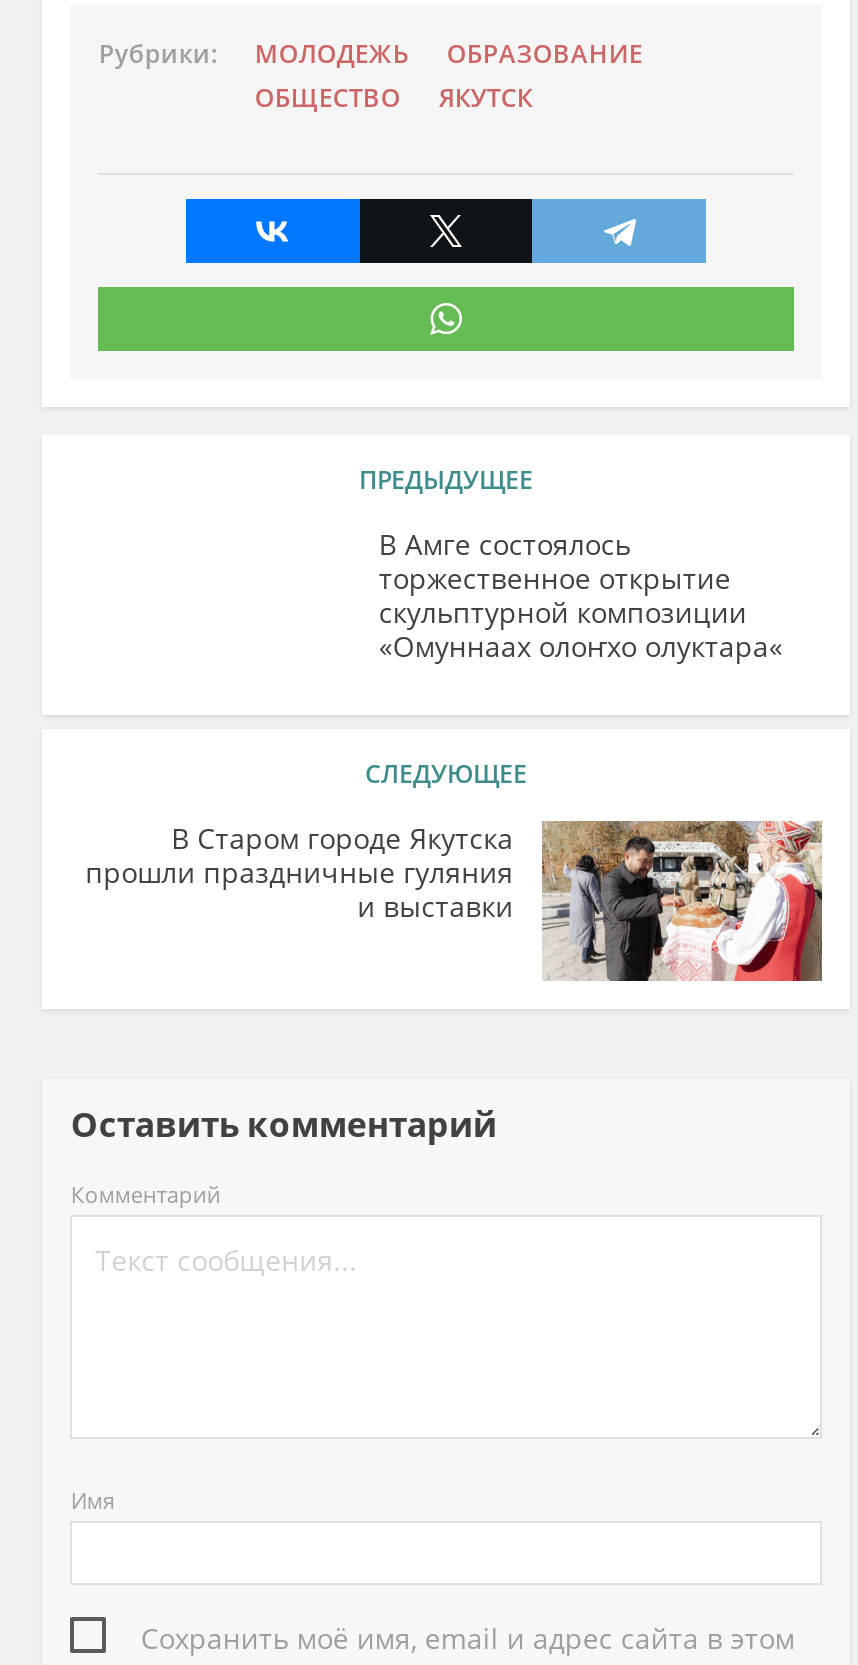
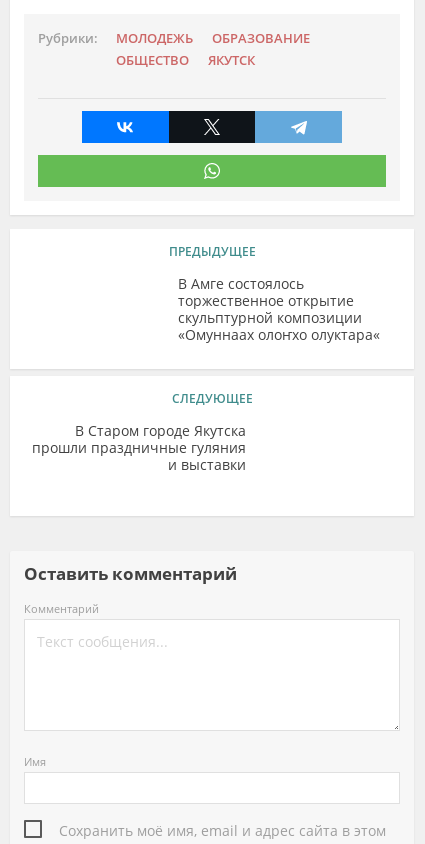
[540,819,824,983] [image] -> none

